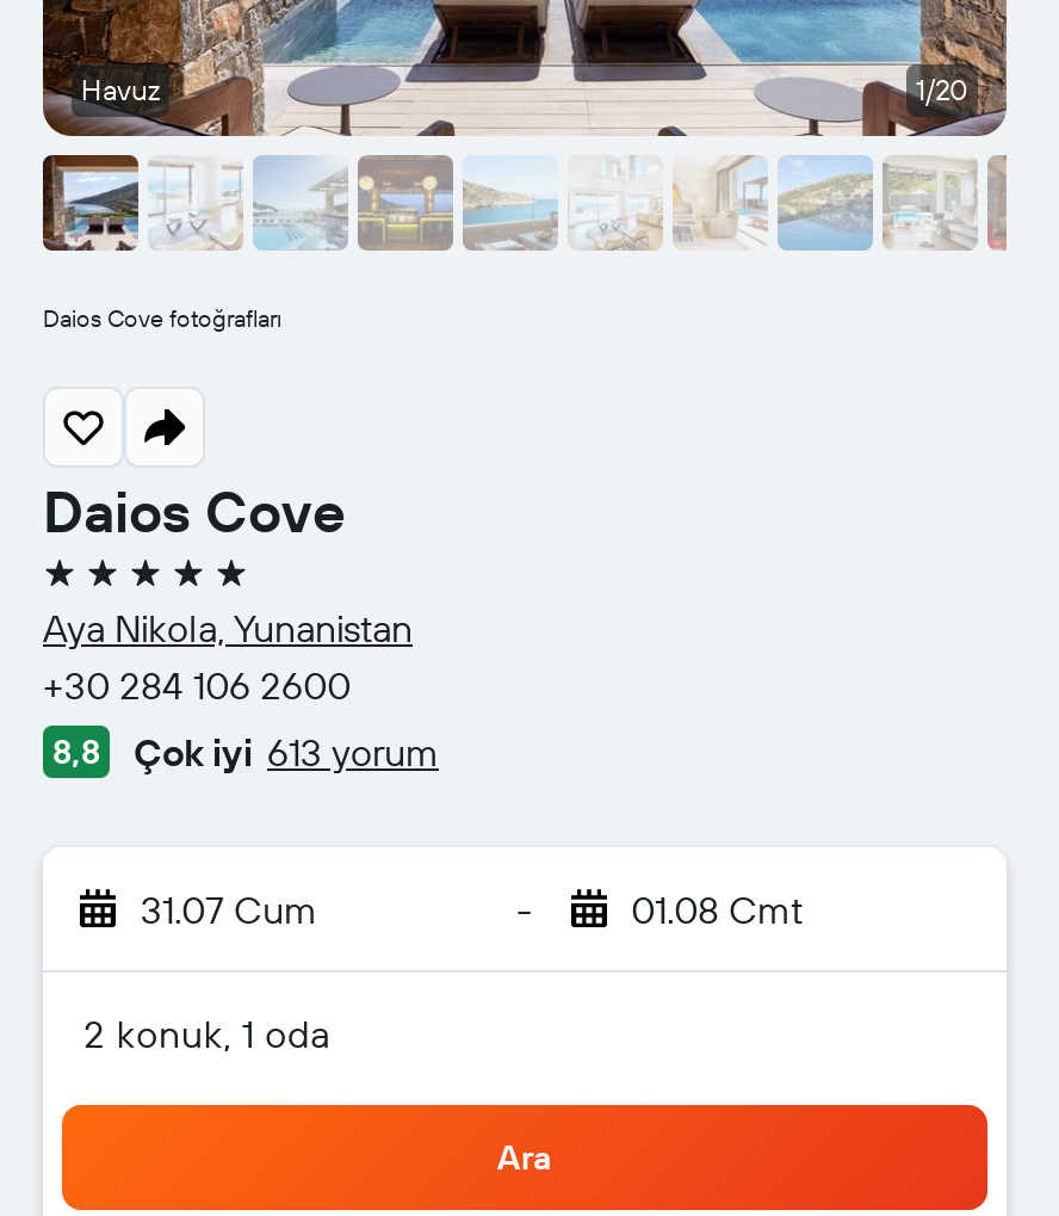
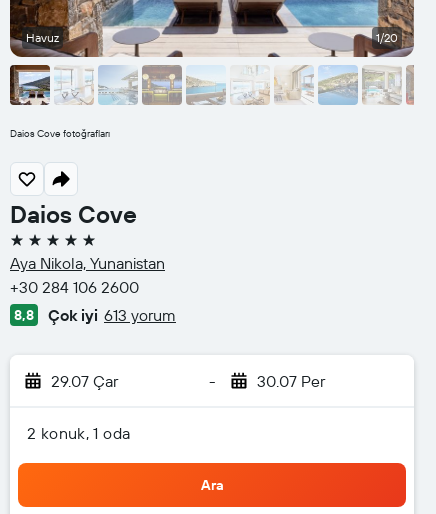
[141,885,317,933] 31.07 Cum -> [51,371,118,391] 29.07 Çar
[631,885,803,933] 01.08 Cmt -> [256,371,324,391] 30.07 Per

